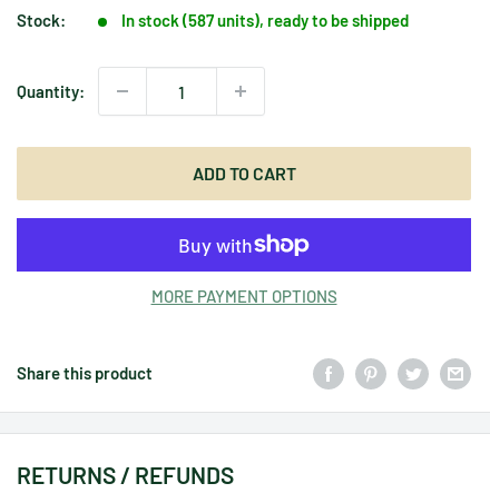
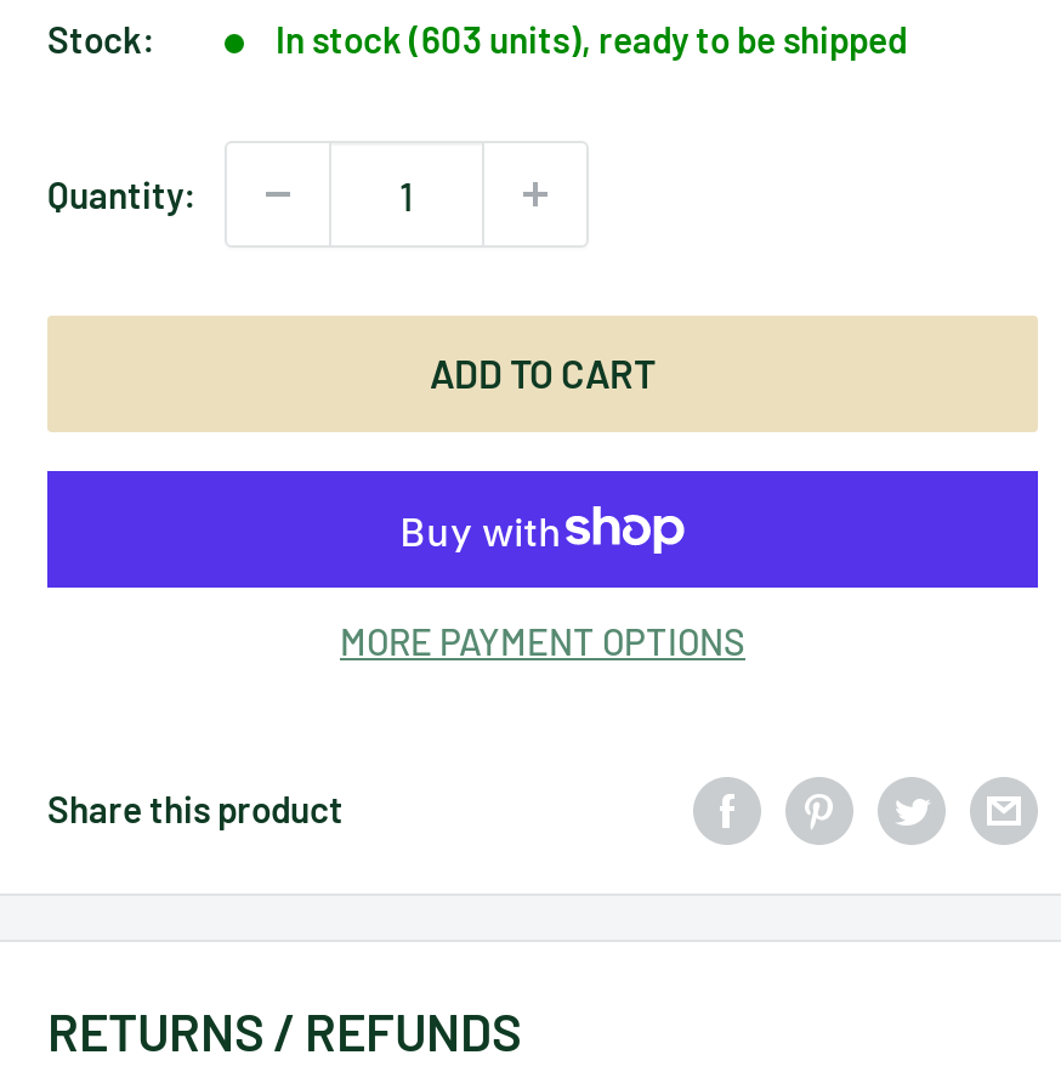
[121,10,409,30] In stock (587 units), ready to be shipped -> [276,17,907,61] In stock (603 units), ready to be shipped

